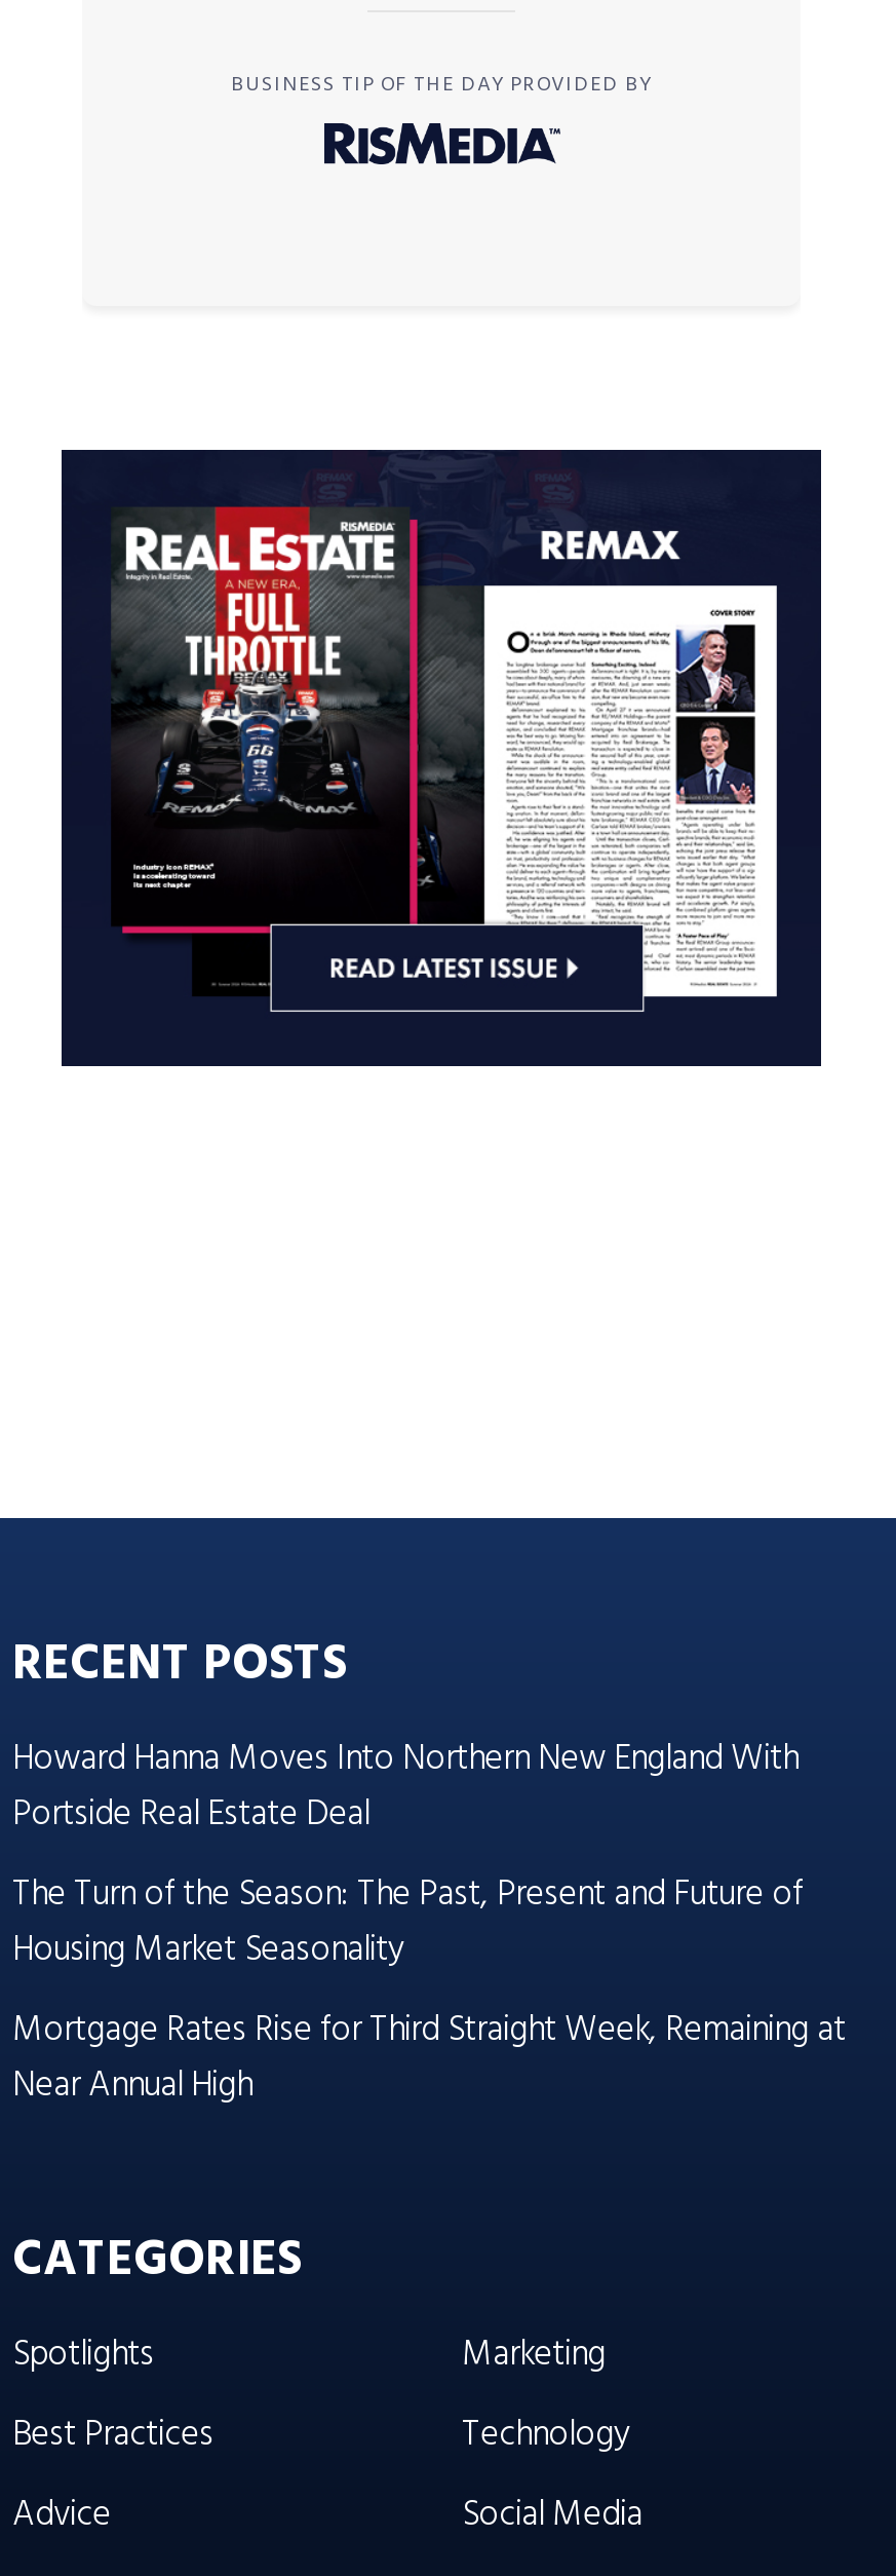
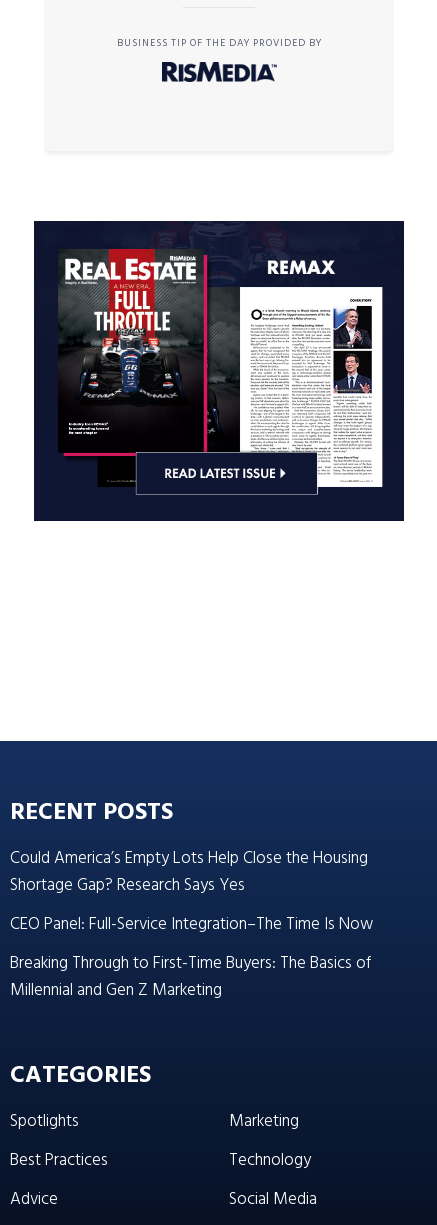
[12,1732,846,2114] Howard Hanna Moves Into Northern New England With | Portside Real Estate Deal | The Turn of the Season: The Past, Present and Future of | Housing Market Seasonality | Mortgage Rates Rise for Third Straight Week, Remaining at | Near Annual High -> [10,845,373,1004] Could America’s Empty Lots Help Close the Housing | Shortage Gap? Research Says Yes | CEO Panel: Full-Service Integration–The Time Is Now | Breaking Through to First-Time Buyers: The Basics of | Millennial and Gen Z Marketing

